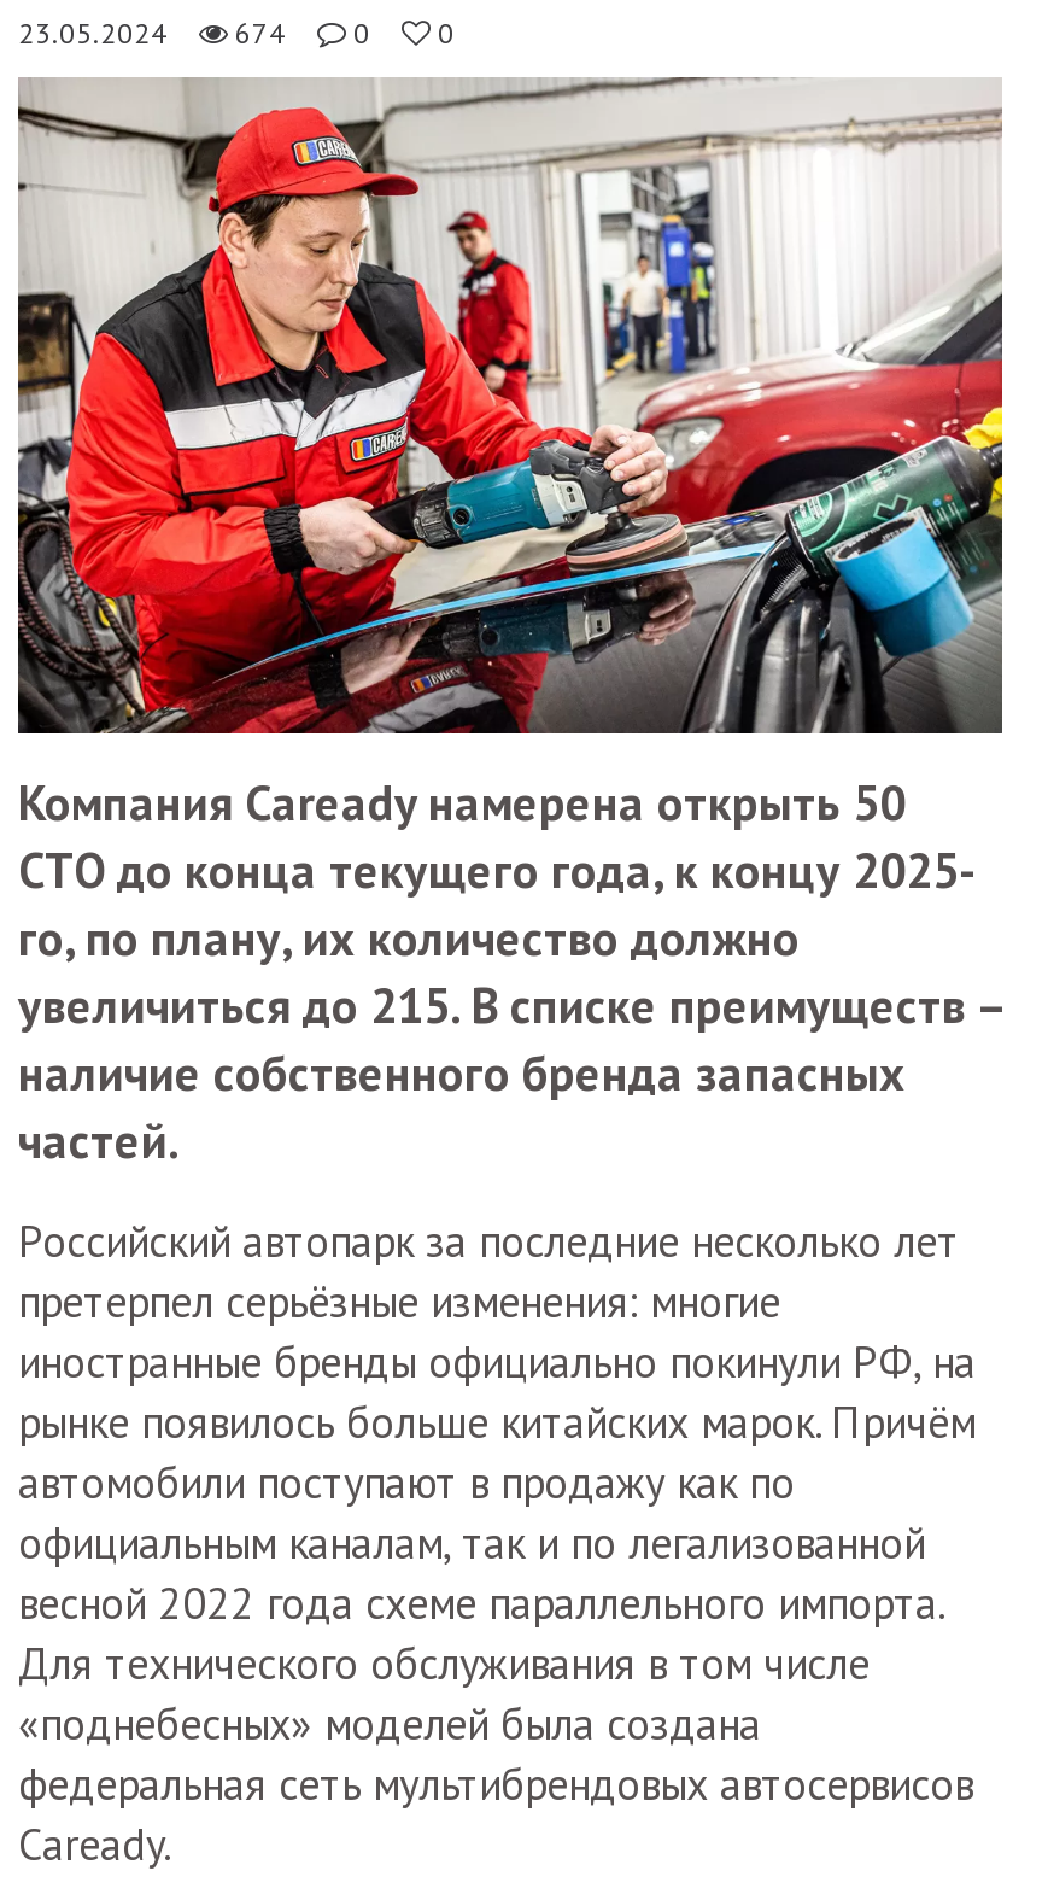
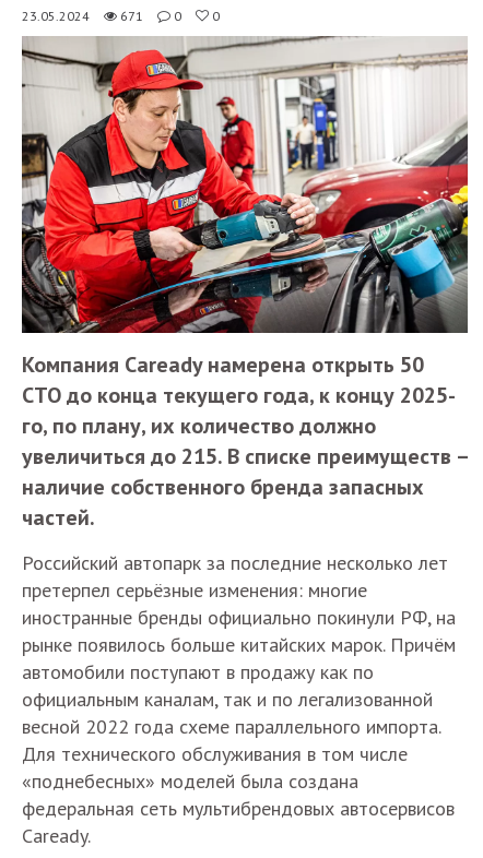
[18,14,455,51] 23.05.2024 674 0 0 -> [22,8,220,24] 23.05.2024 671 0 0

